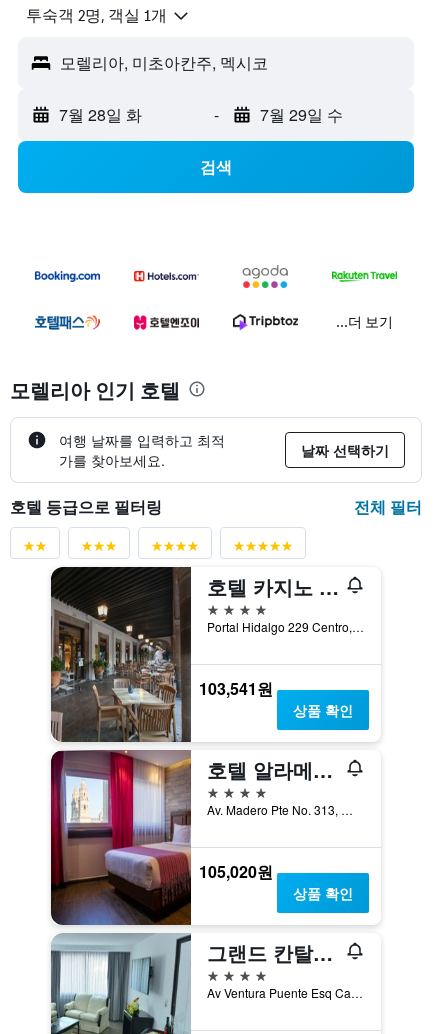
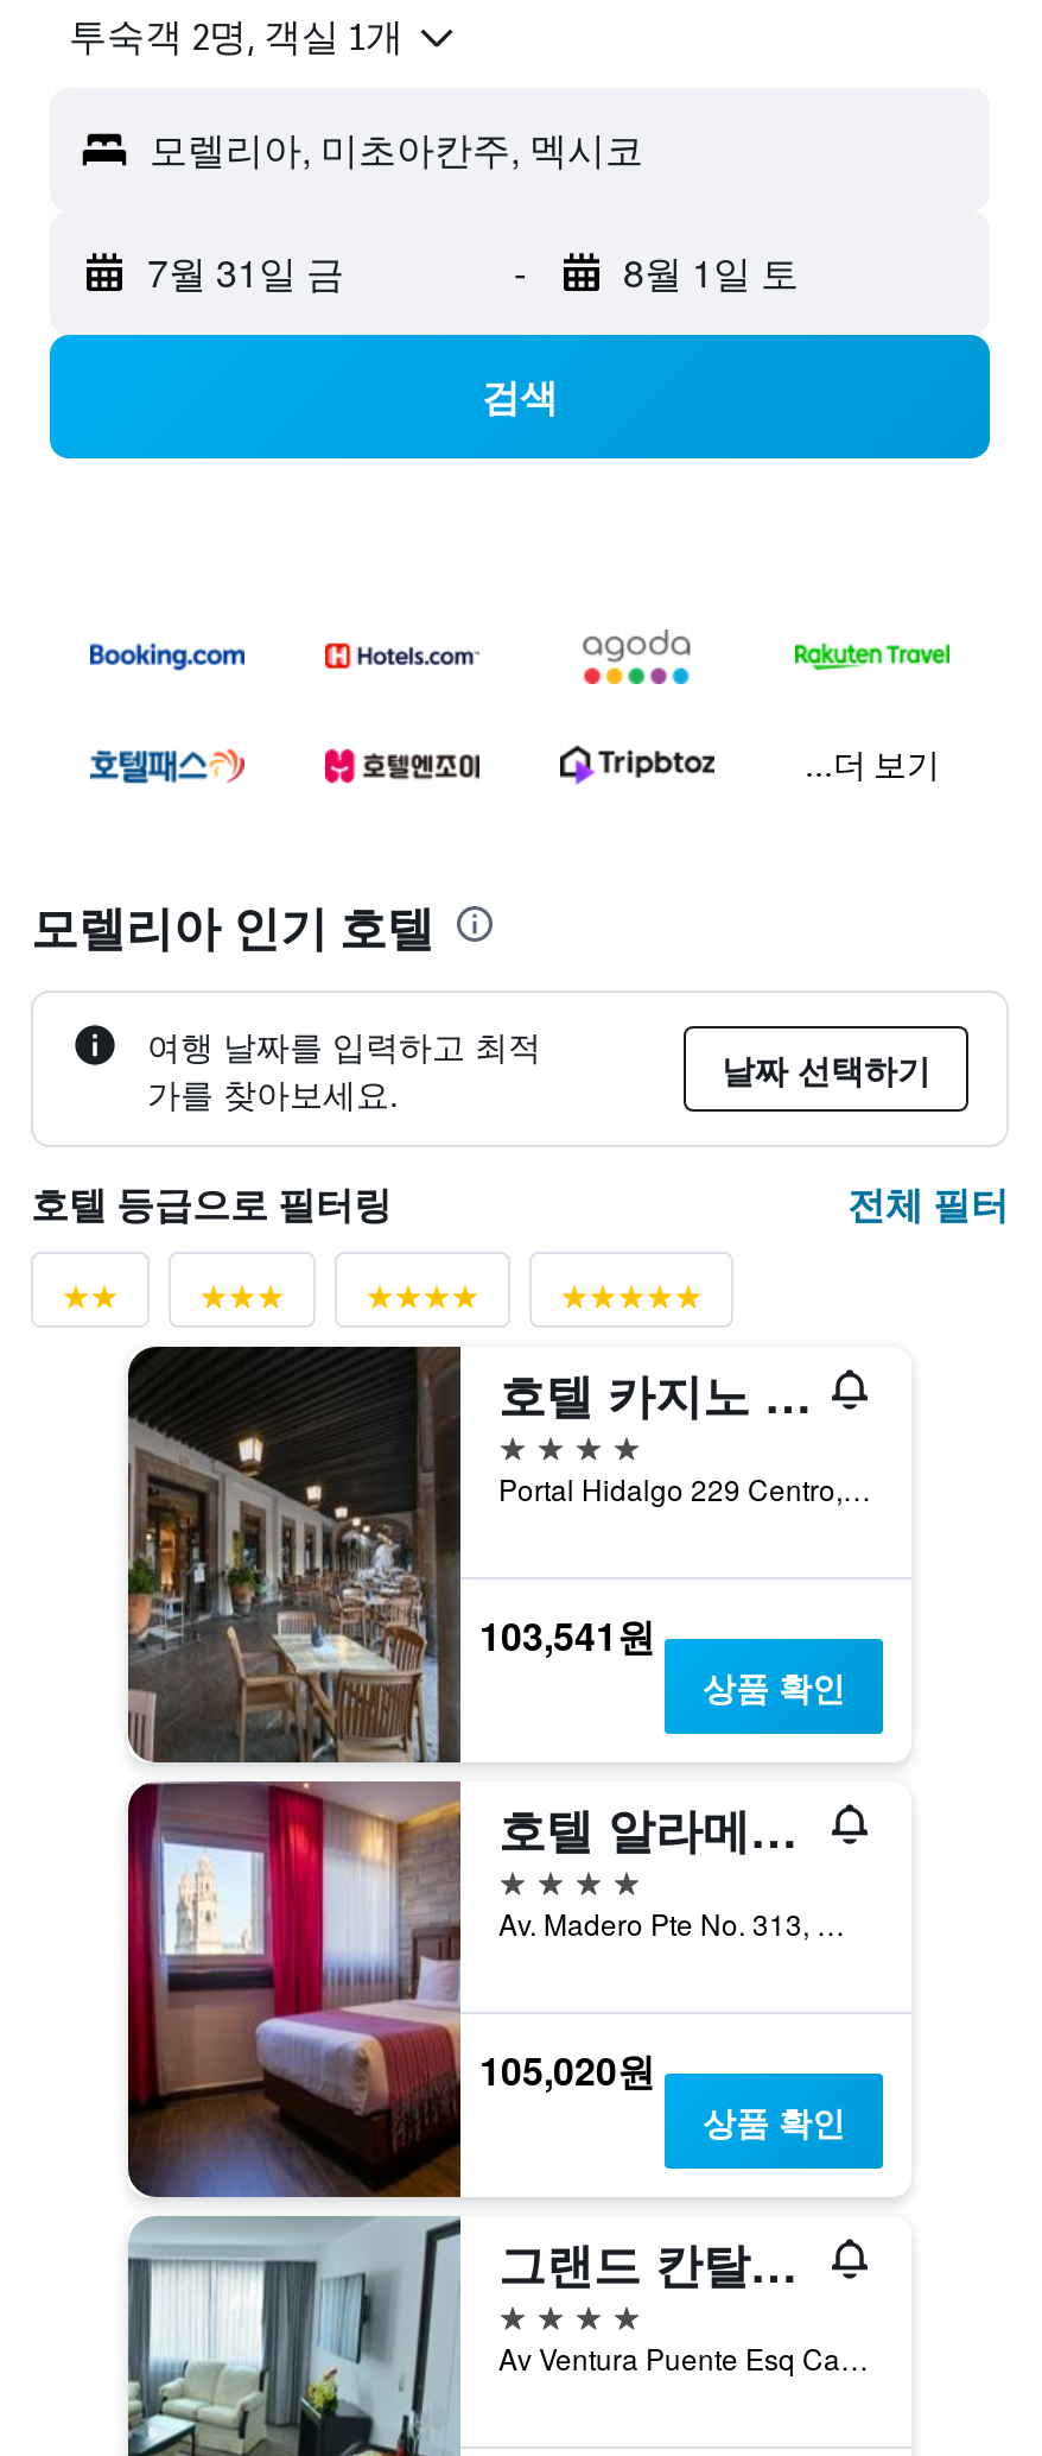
[59,103,142,126] 7월 28일 화 -> [147,245,344,300] 7월 31일 금
[259,103,342,126] 7월 29일 수 -> [623,245,799,300] 8월 1일 토

